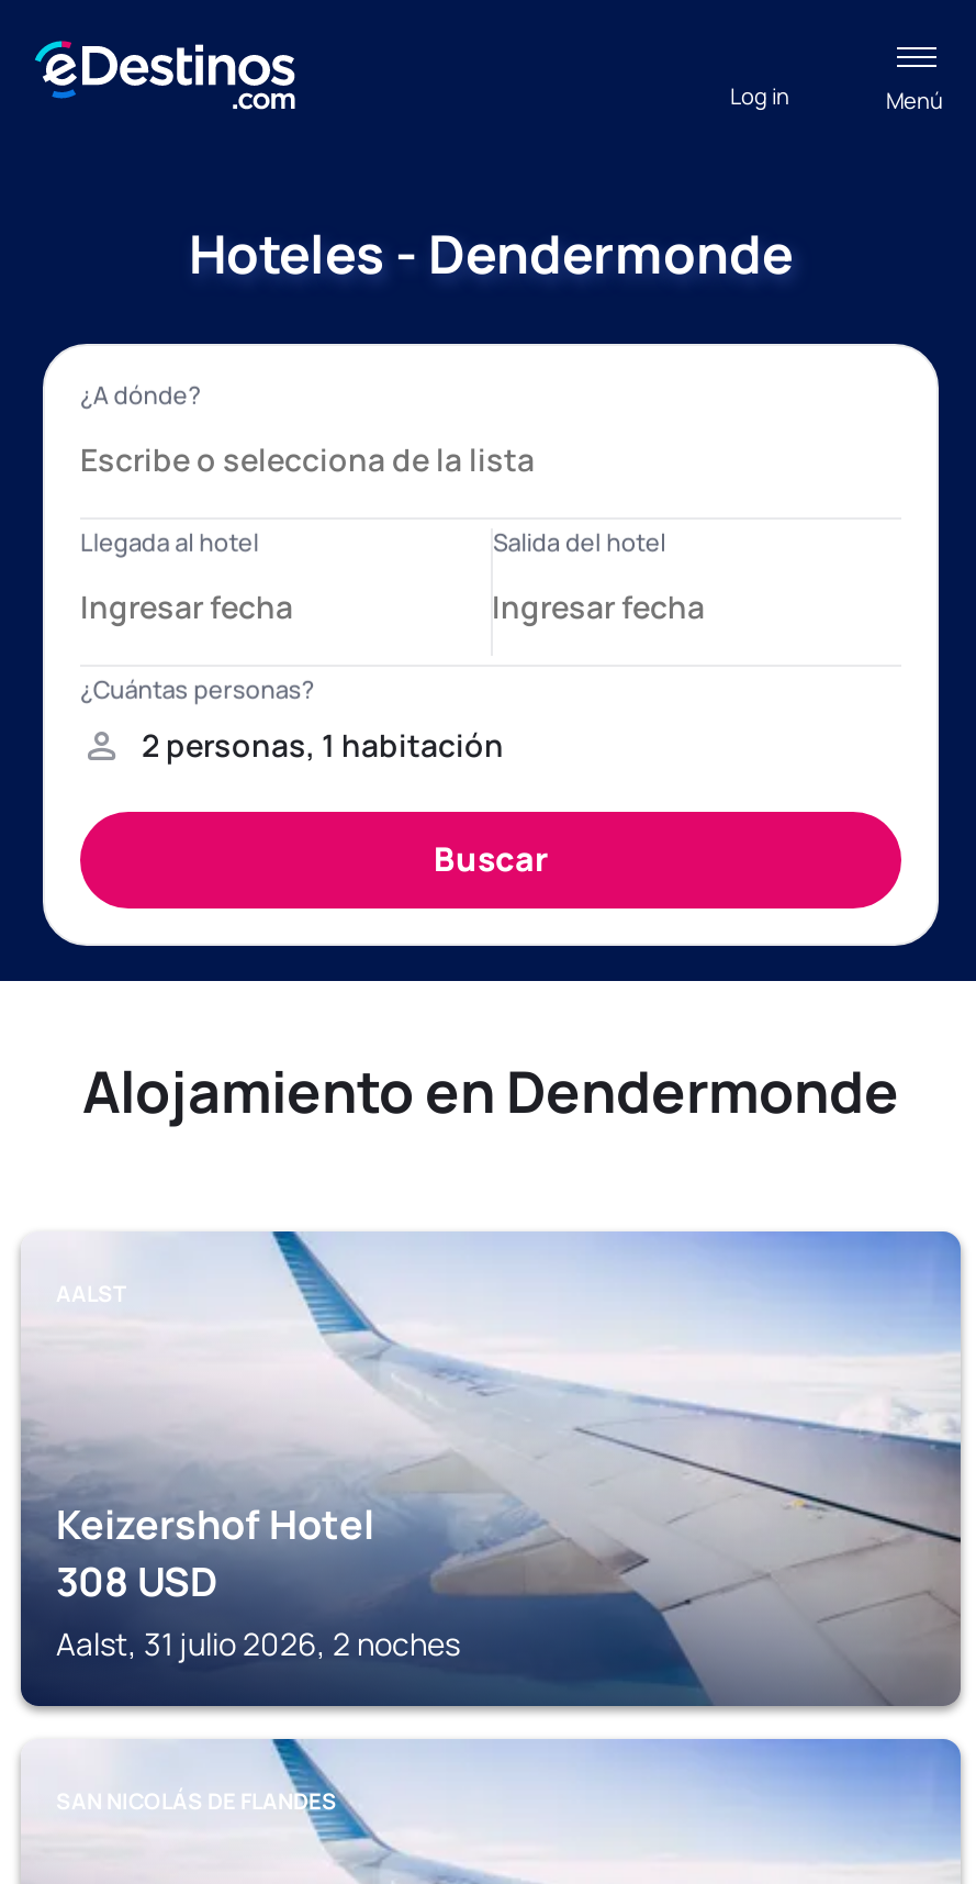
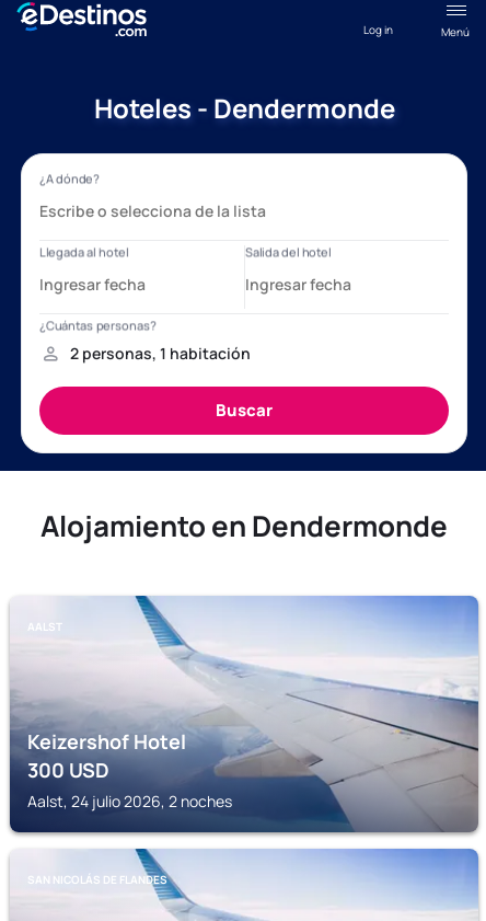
[56,1554,218,1607] 308 USD -> [27,757,109,783] 300 USD
[56,1623,460,1664] Aalst, 31 julio 2026, 2 noches -> [27,791,232,811] Aalst, 24 julio 2026, 2 noches

